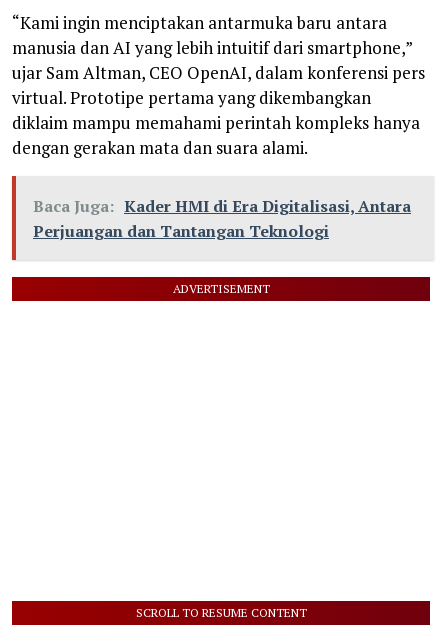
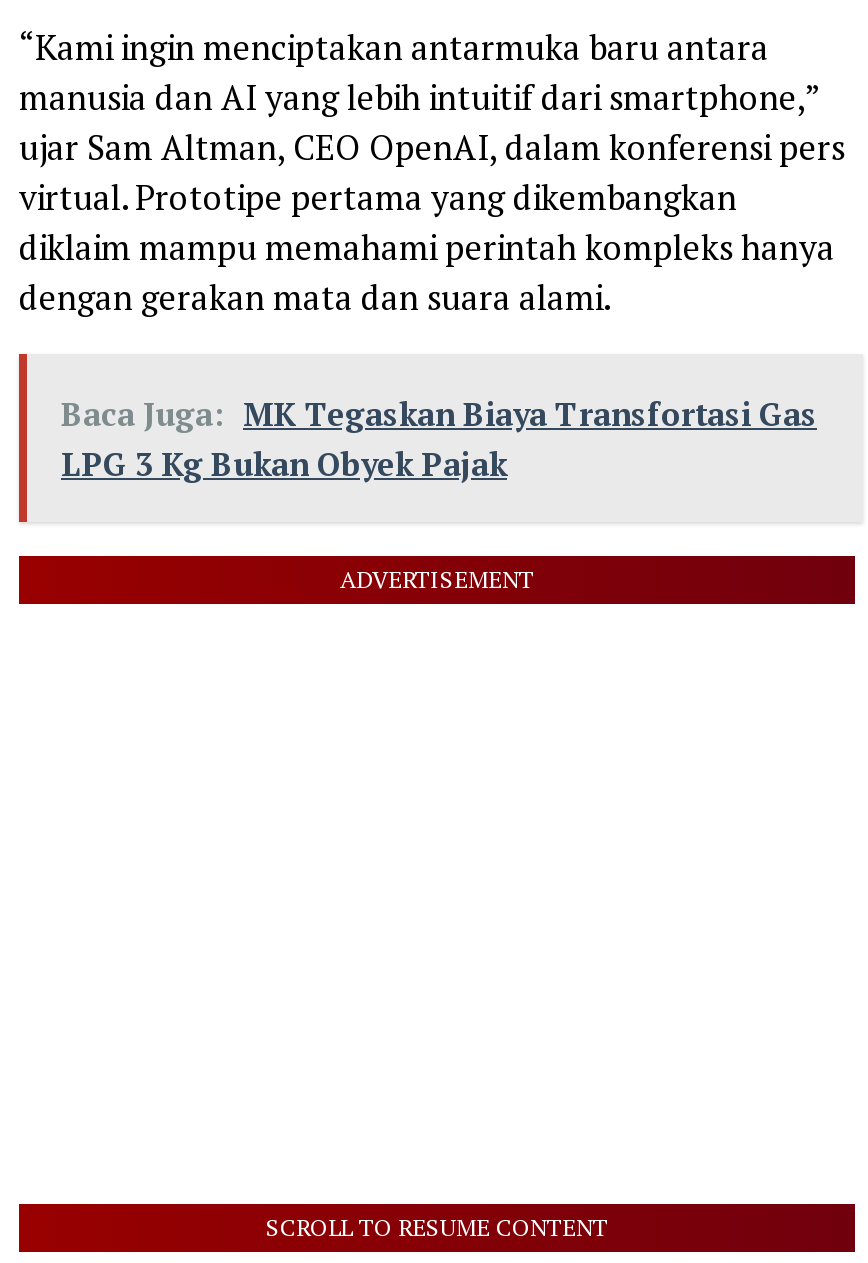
[33,195,411,242] Baca Juga: Kader HMI di Era Digitalisasi, Antara | Perjuangan dan Tantangan Teknologi -> [61,392,817,486] Baca Juga: MK Tegaskan Biaya Transfortasi Gas | LPG 3 Kg Bukan Obyek Pajak

